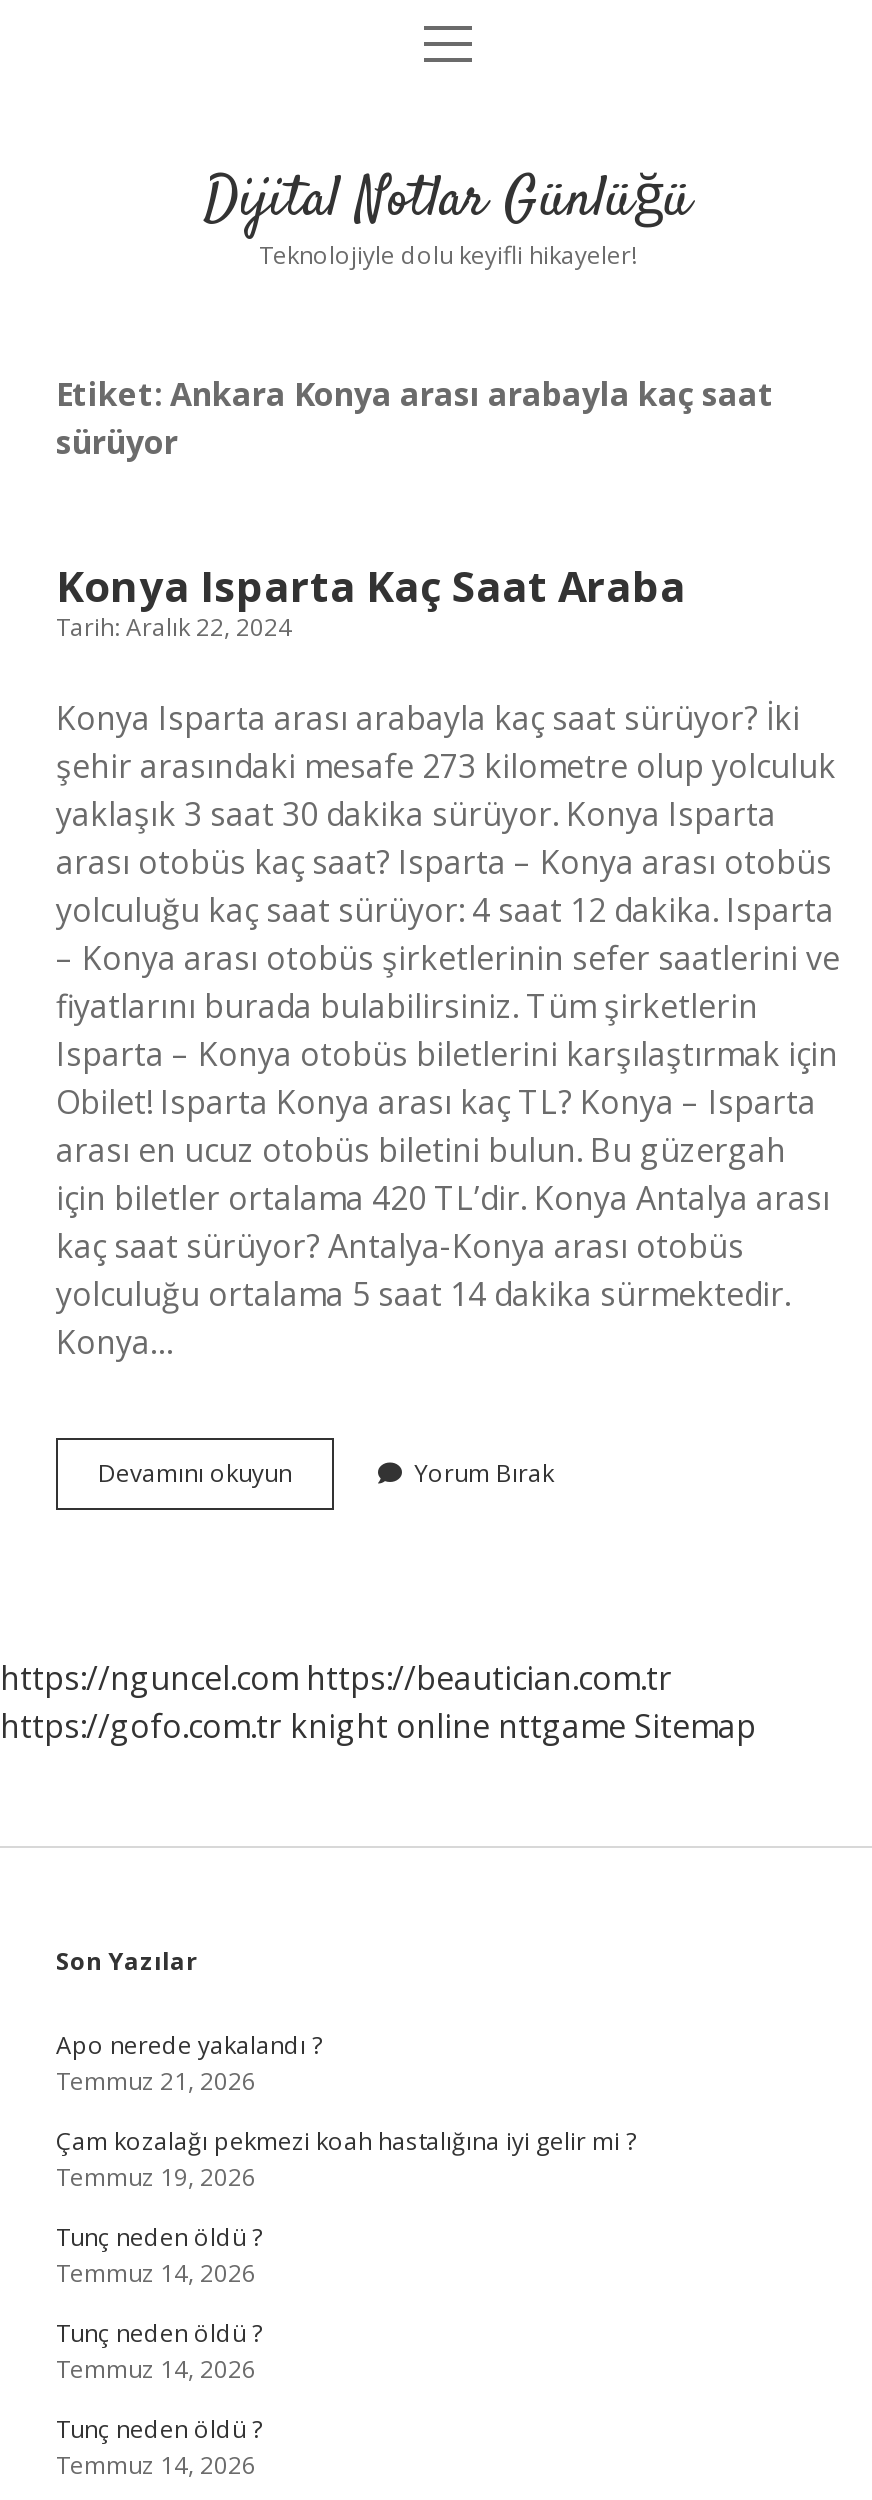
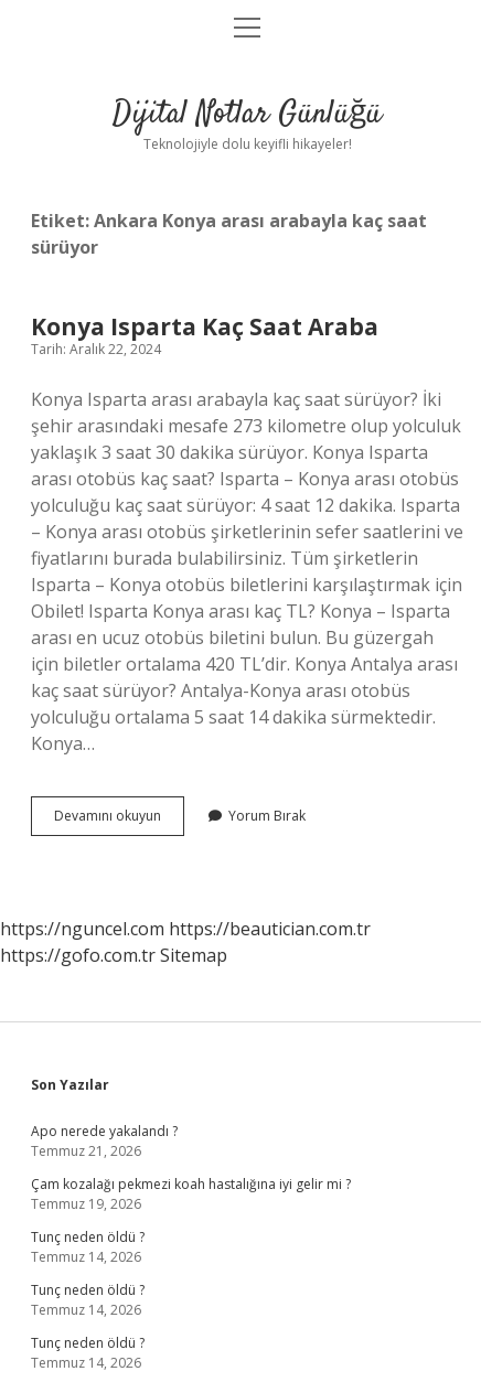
[0,1704,756,1748] https://gofo.com.tr knight online nttgame Sitemap -> [0,943,227,967] https://gofo.com.tr Sitemap

